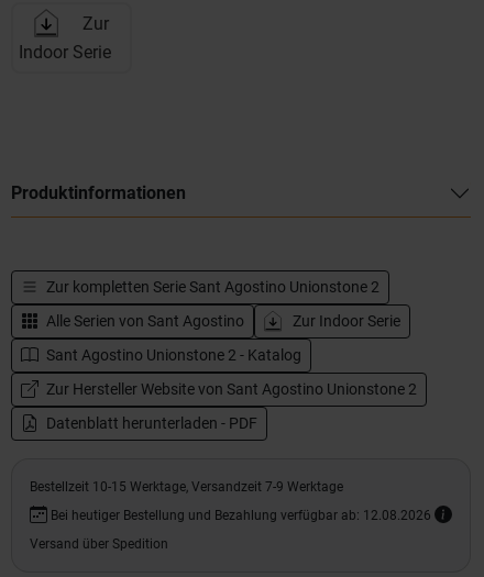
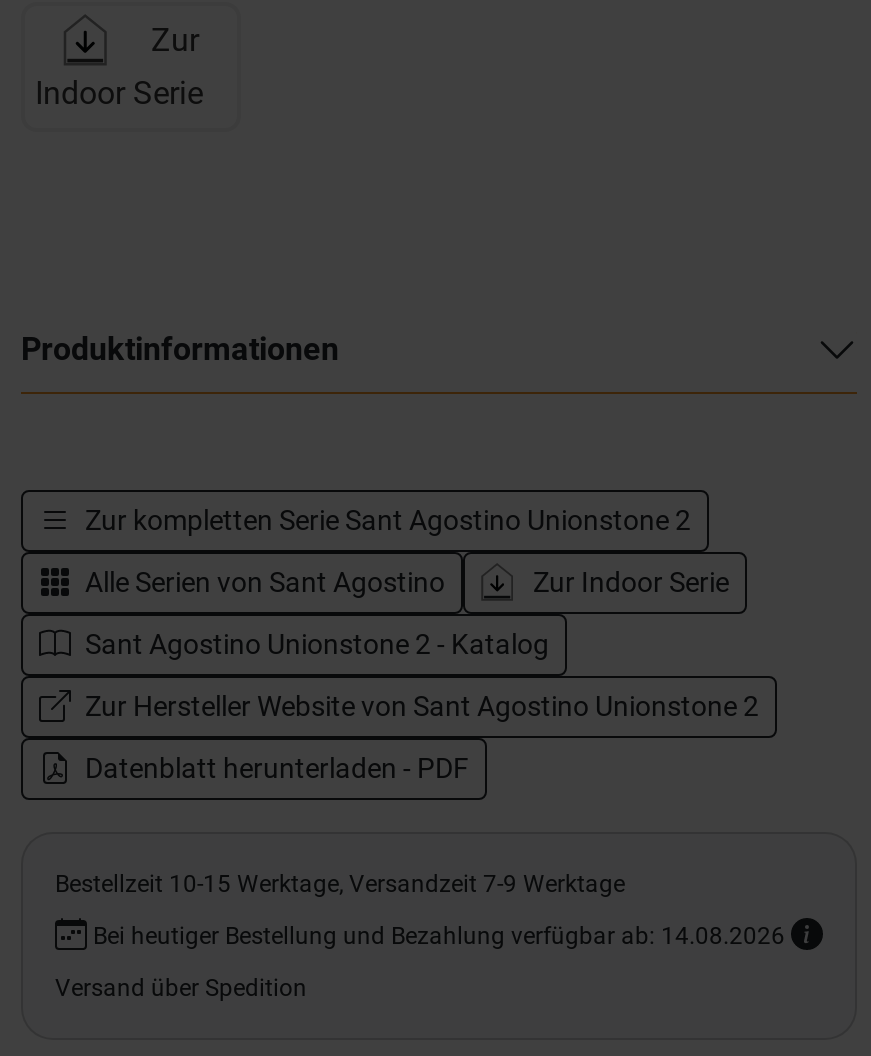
[47,508,435,523] Bei heutiger Bestellung und Bezahlung verfügbar ab: 12.08.2026 -> [87,922,791,950] Bei heutiger Bestellung und Bezahlung verfügbar ab: 14.08.2026

